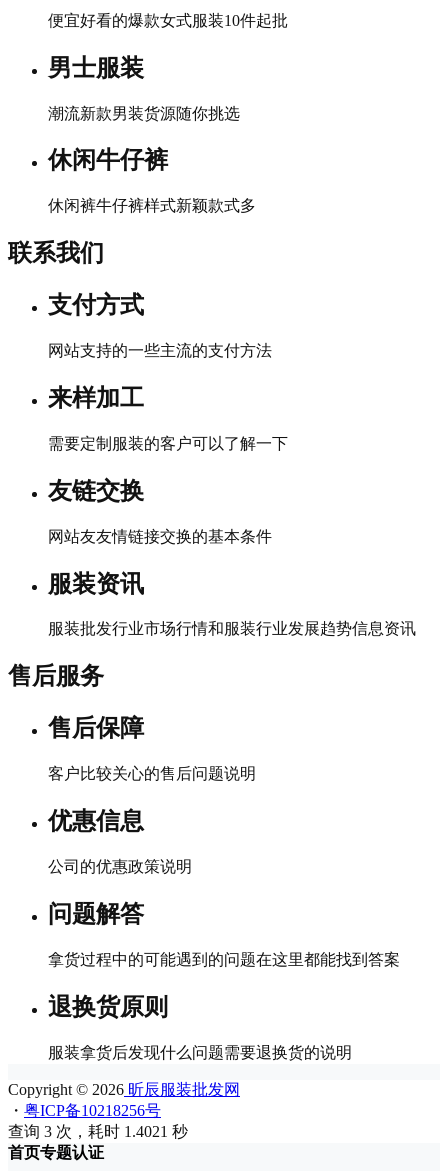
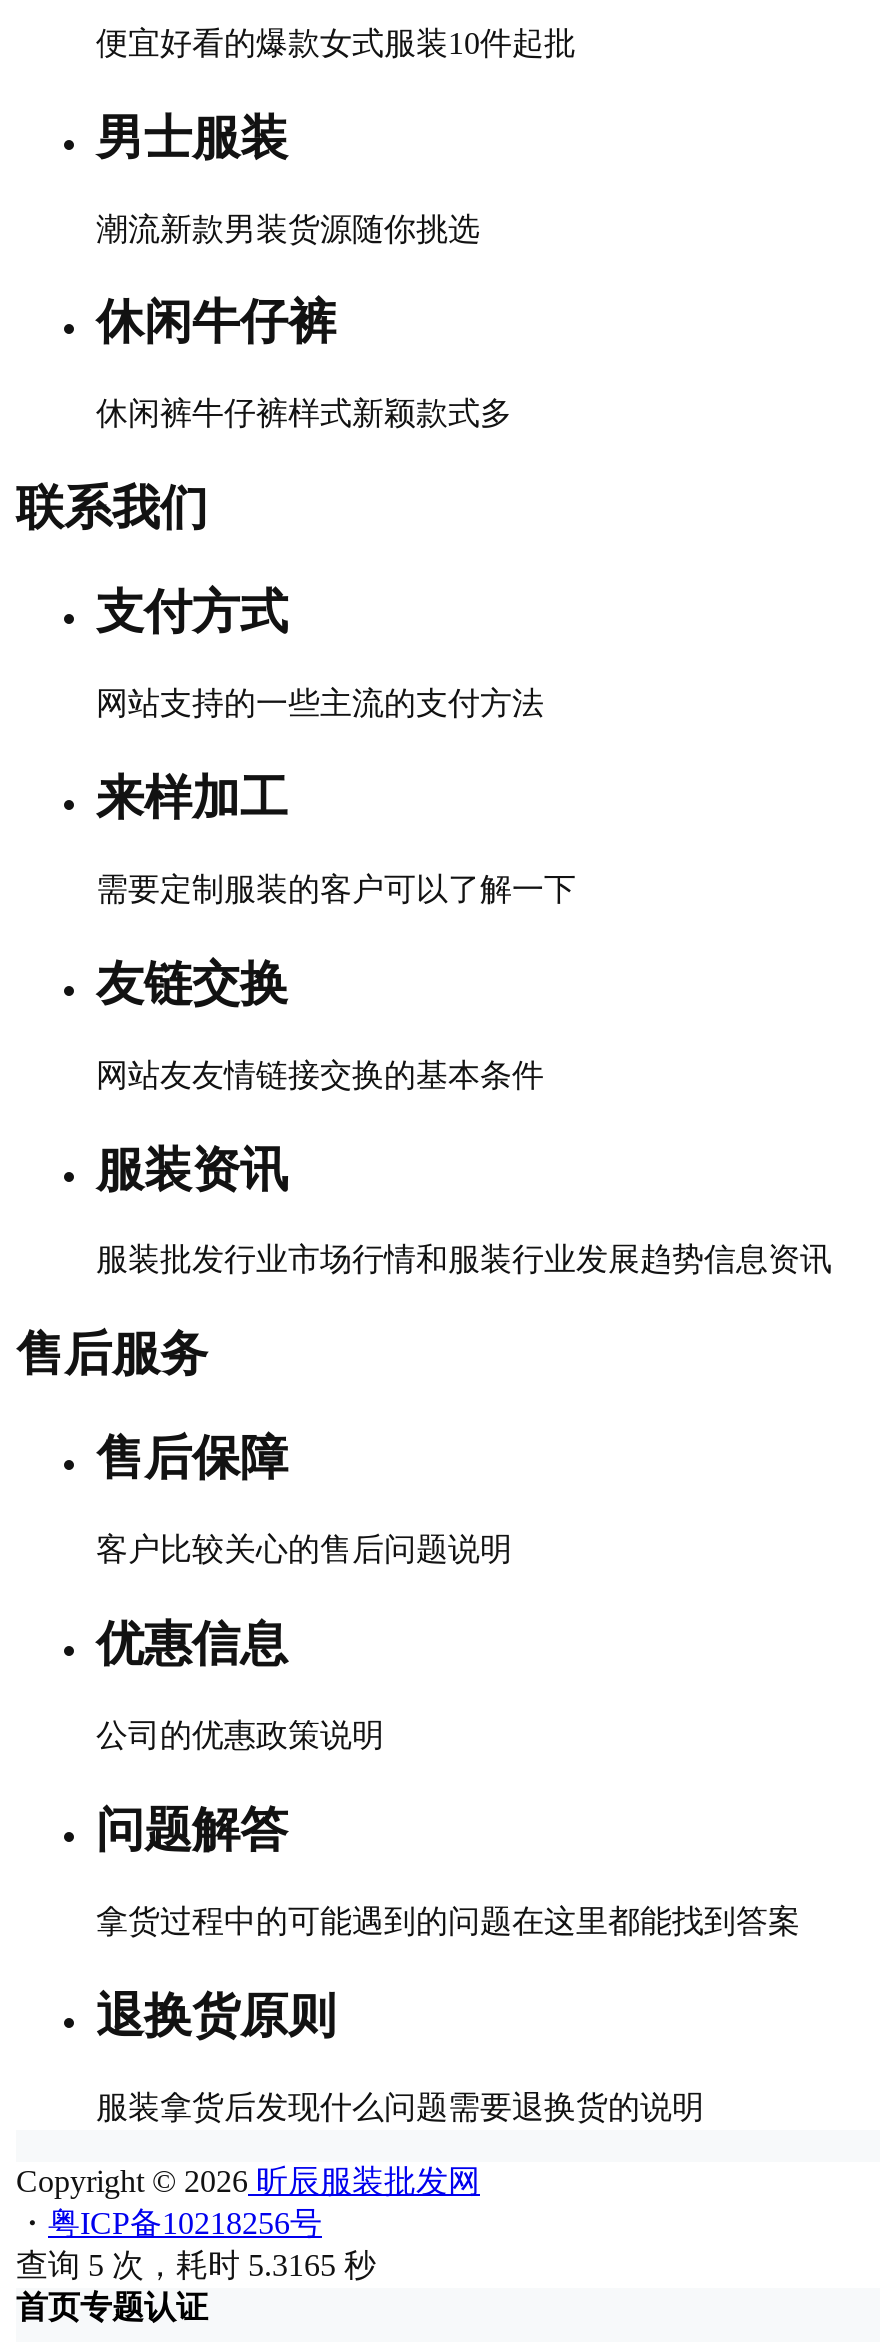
[8,1123,188,1140] 查询 3 次，耗时 1.4021 秒 -> [16,2247,376,2281] 查询 5 次，耗时 5.3165 秒

